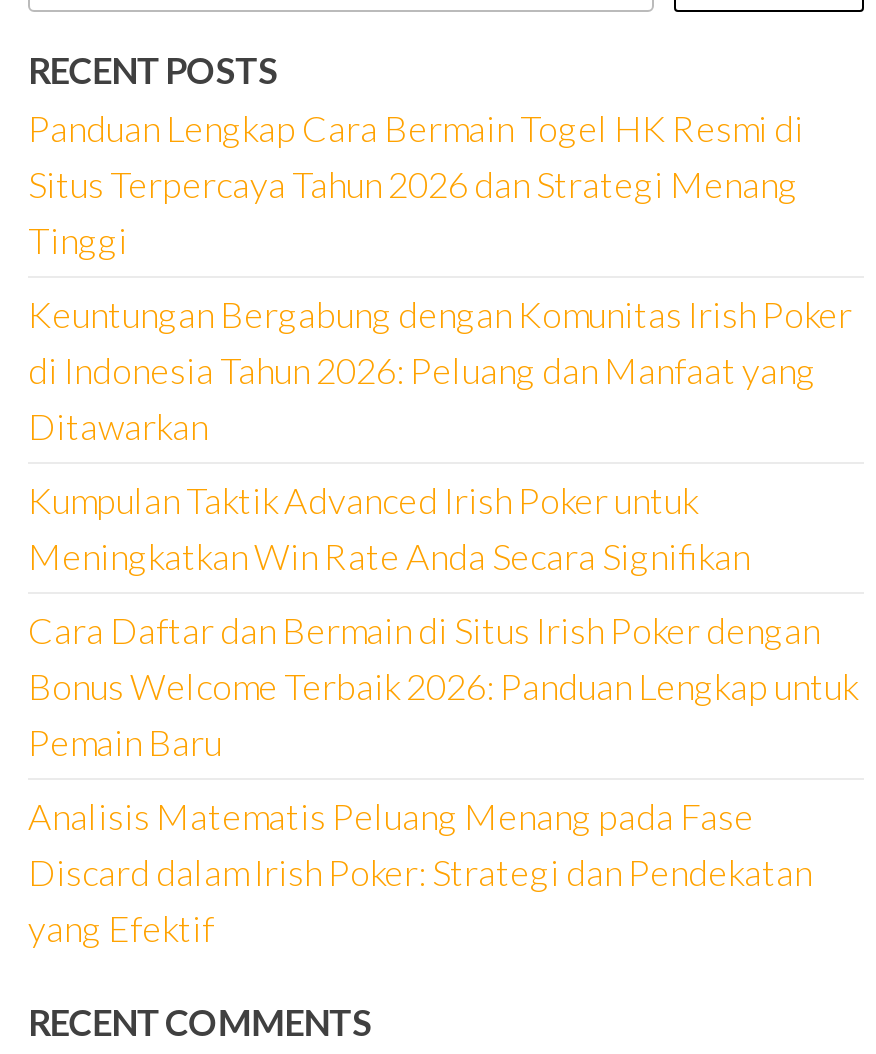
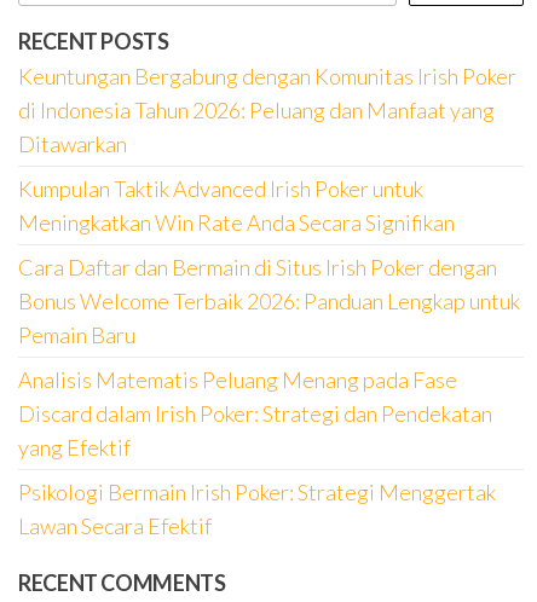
[28,106,804,262] Panduan Lengkap Cara Bermain Togel HK Resmi di | Situs Terpercaya Tahun 2026 dan Strategi Menang | Tinggi -> none
moved [28,292,858,950] -> [18,63,520,460]: Keuntungan Bergabung dengan Komunitas Irish Poker | di Indonesia Tahun 2026: Peluang dan Manfaat yang | Ditawarkan | ... | Discard dalam Irish Poker: Strategi dan Pendekatan | yang Efektif
none -> [18,479,496,539] Psikologi Bermain Irish Poker: Strategi Menggertak | Lawan Secara Efektif

